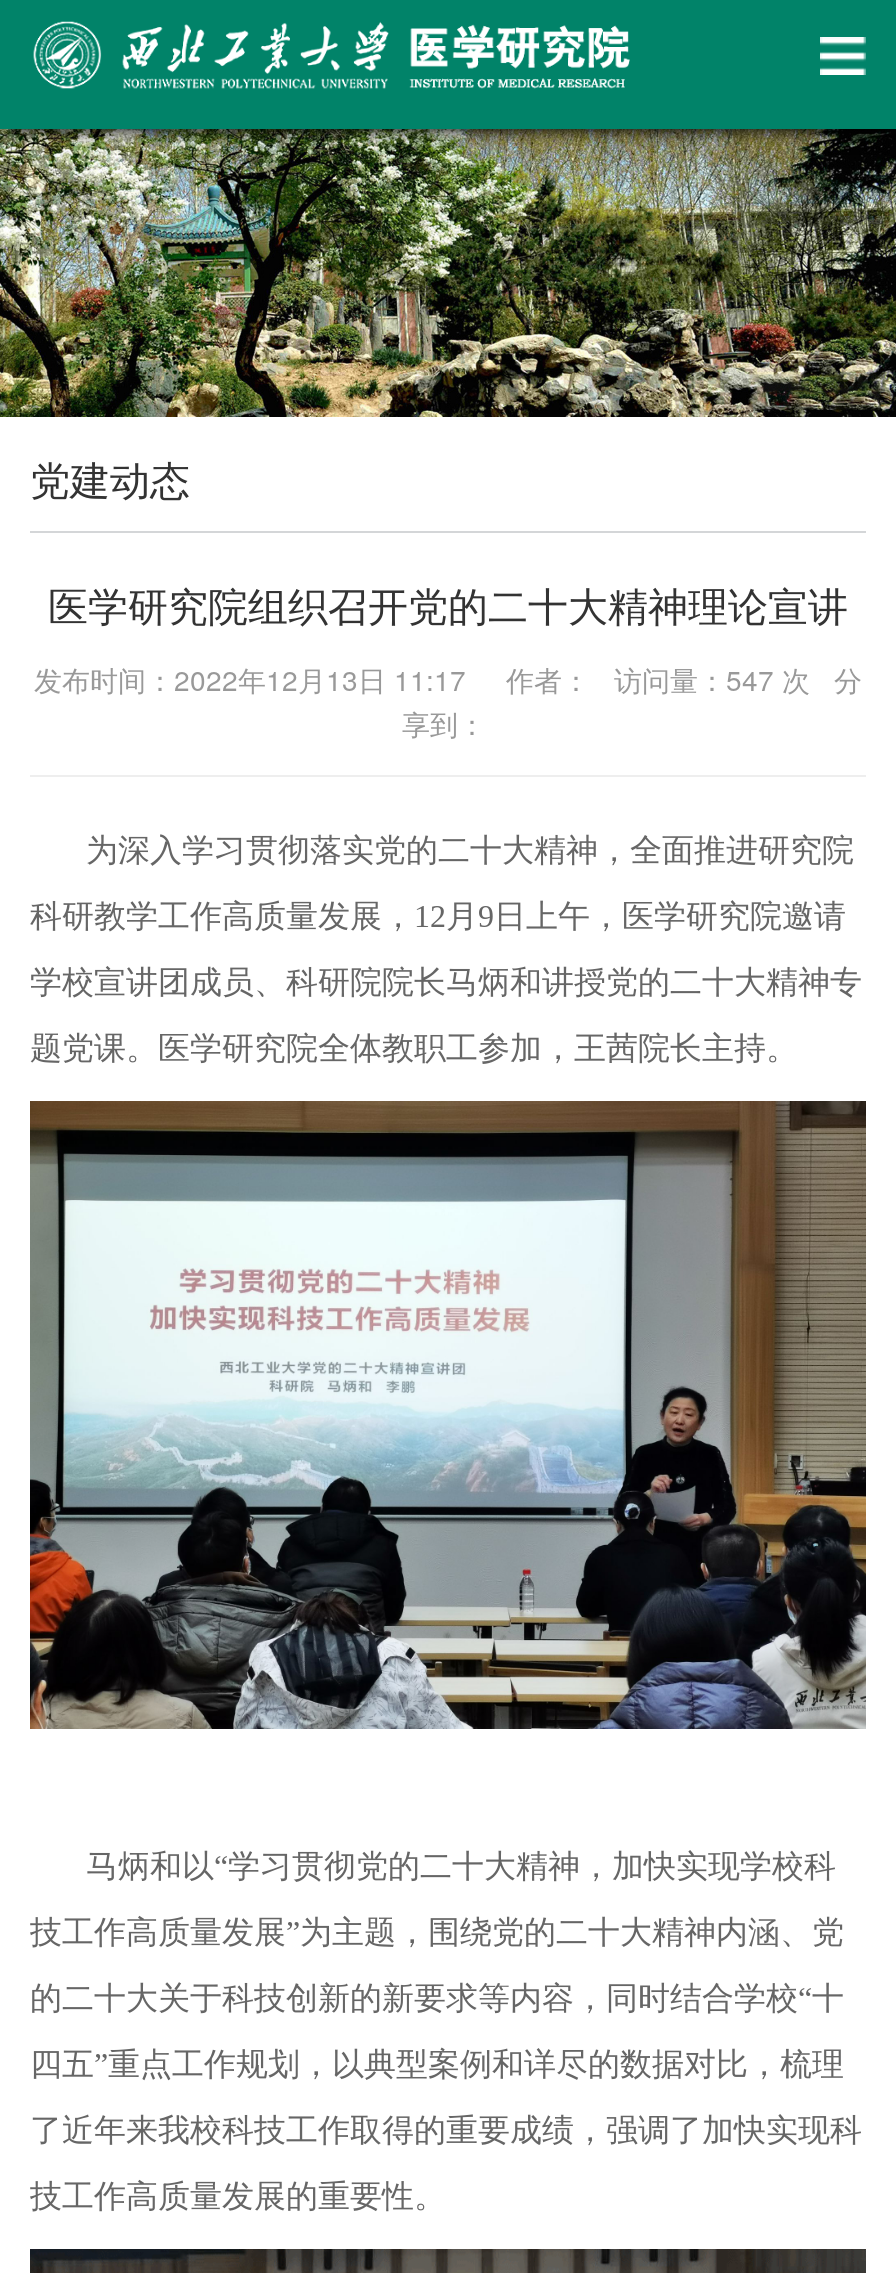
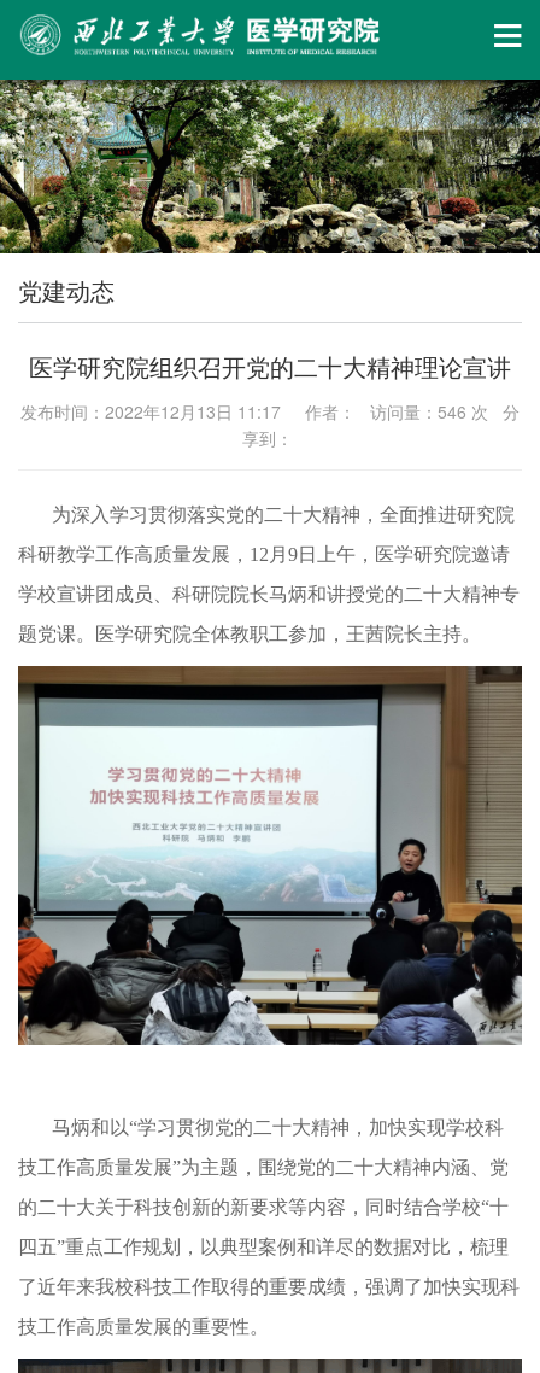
[34,660,862,700] 发布时间：2022年12月13日 11:17 作者： 访问量：547次 分 -> [20,400,520,424] 发布时间：2022年12月13日 11:17 作者： 访问量：546次 分

